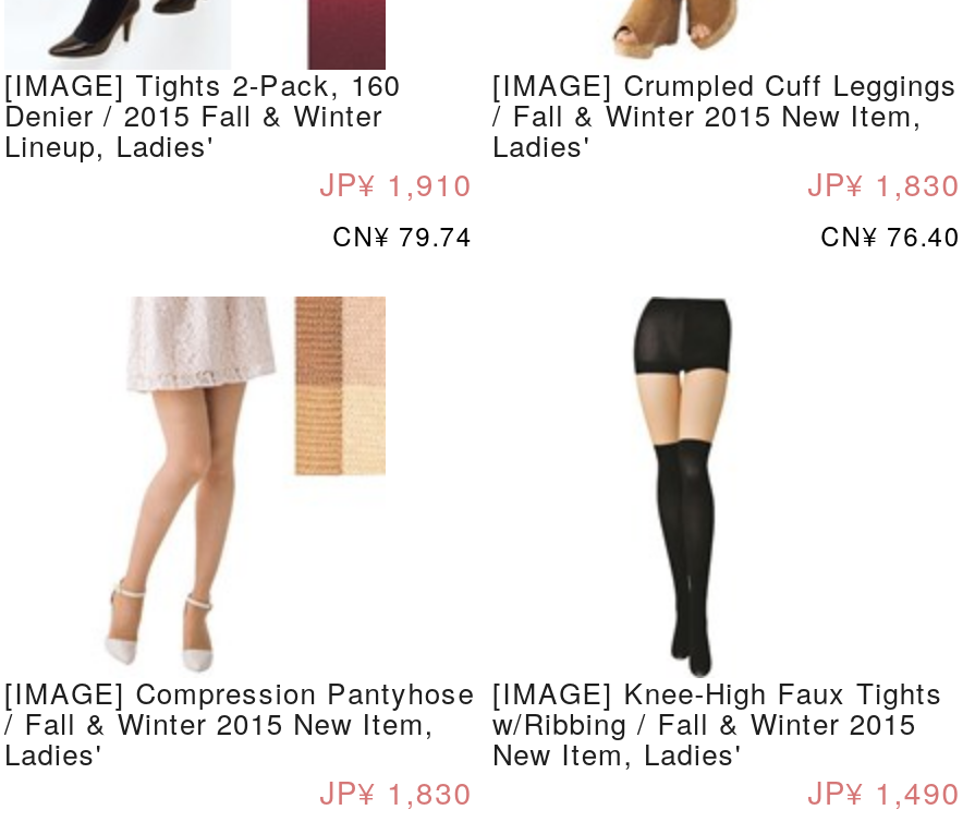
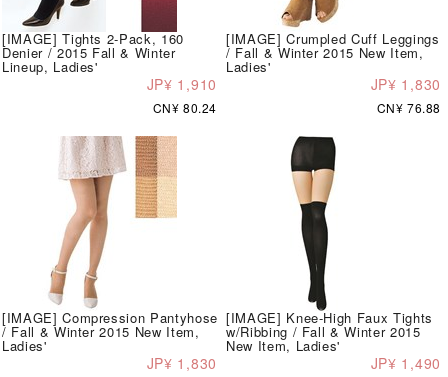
[332,216,473,253] CN¥ 79.74 -> [153,99,217,116] CN¥ 80.24
[821,216,961,253] CN¥ 76.40 -> [377,99,441,116] CN¥ 76.88

